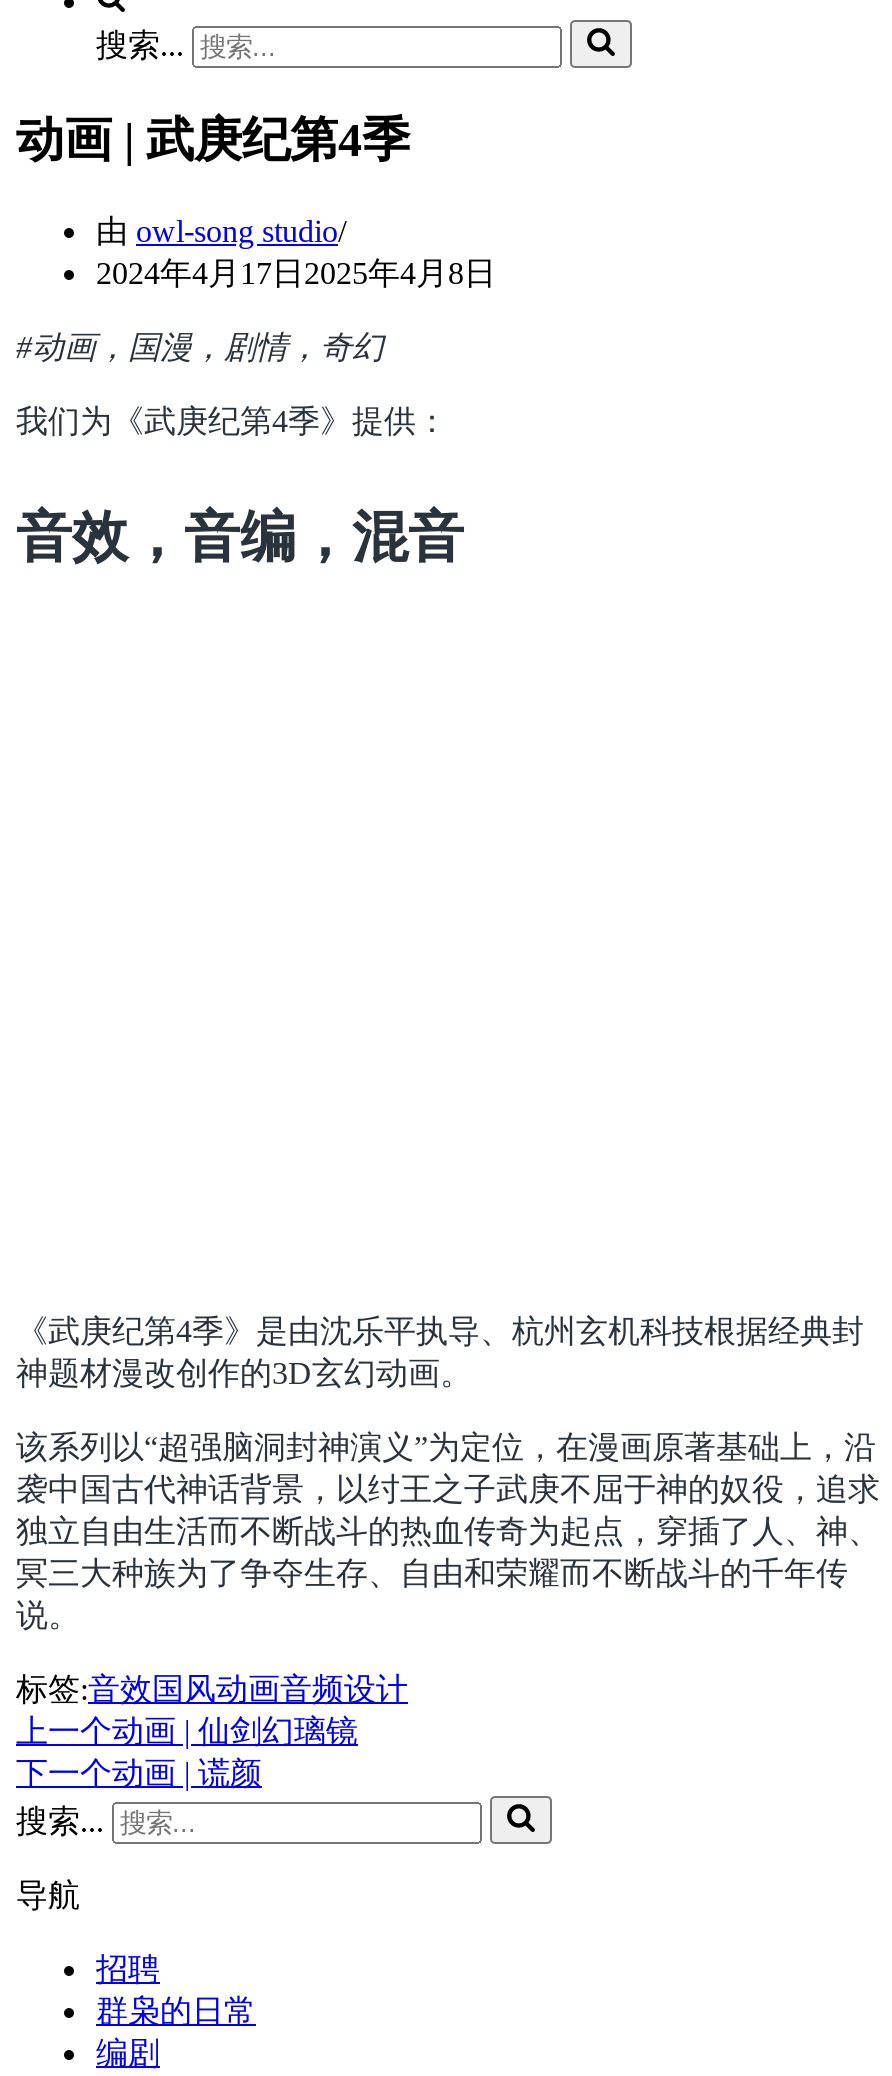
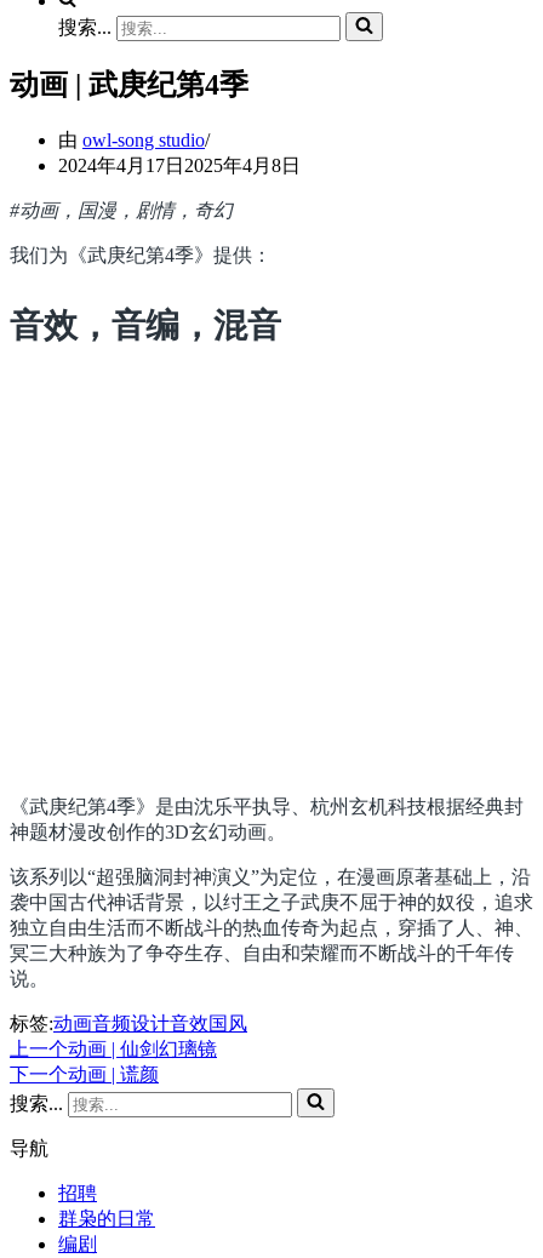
[16,1672,408,1706] 标签:音效国风动画音频设计 -> [10,1013,247,1034] 标签:动画音频设计音效国风

